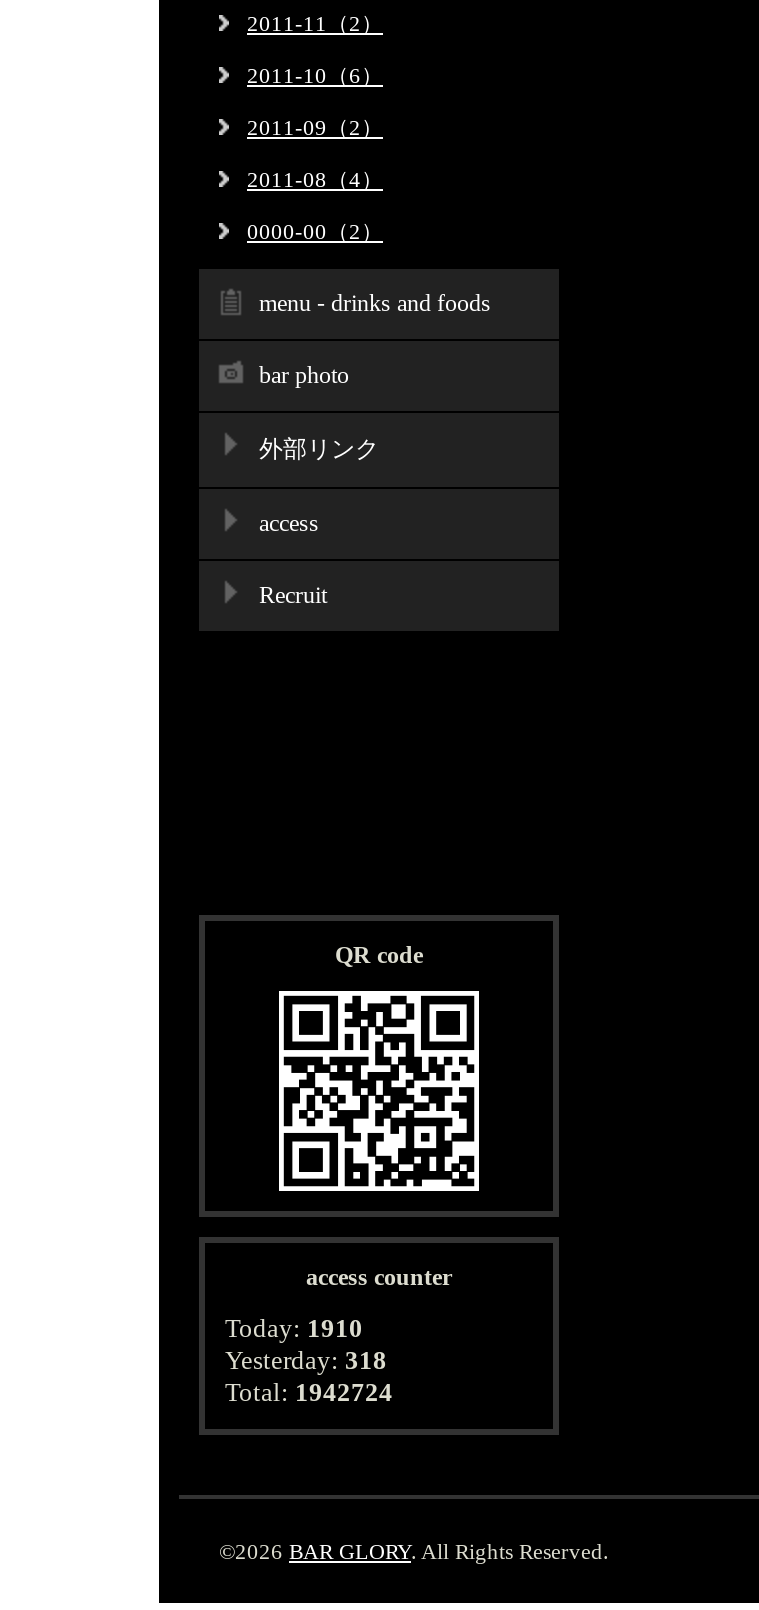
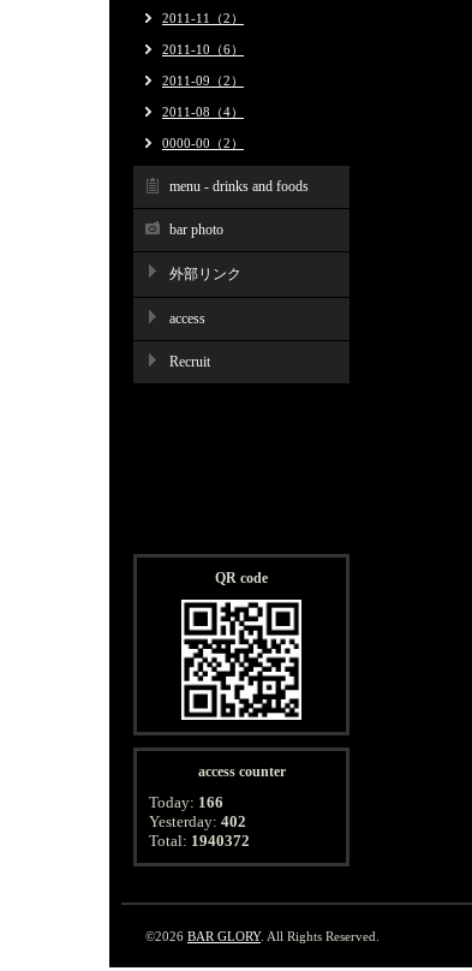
[225,1313,363,1343] Today: 1910 -> [149,793,223,811] Today: 166
[225,1345,387,1375] Yesterday: 318 -> [149,812,246,830] Yesterday: 402
[225,1377,393,1407] Total: 1942724 -> [149,832,250,850] Total: 1940372

